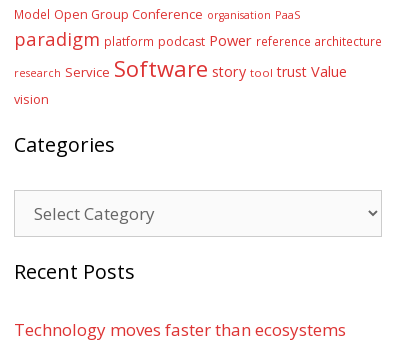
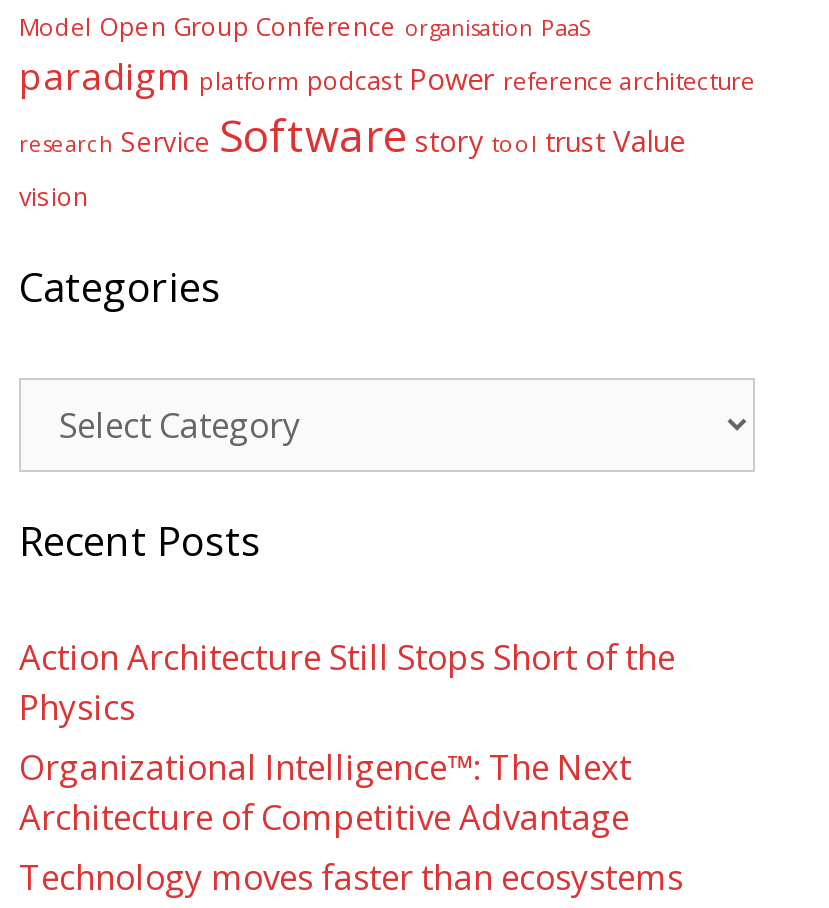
none -> [19,634,675,840] Action Architecture Still Stops Short of the | Physics | Organizational Intelligence™: The Next | Architecture of Competitive Advantage

